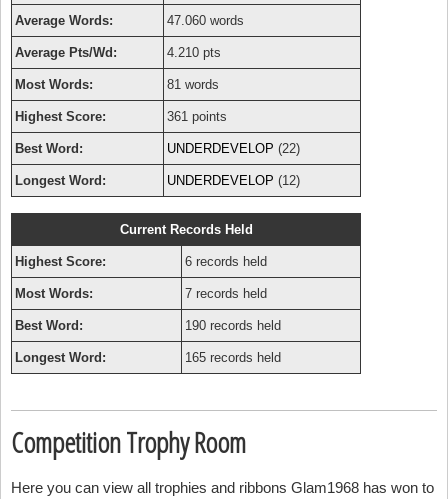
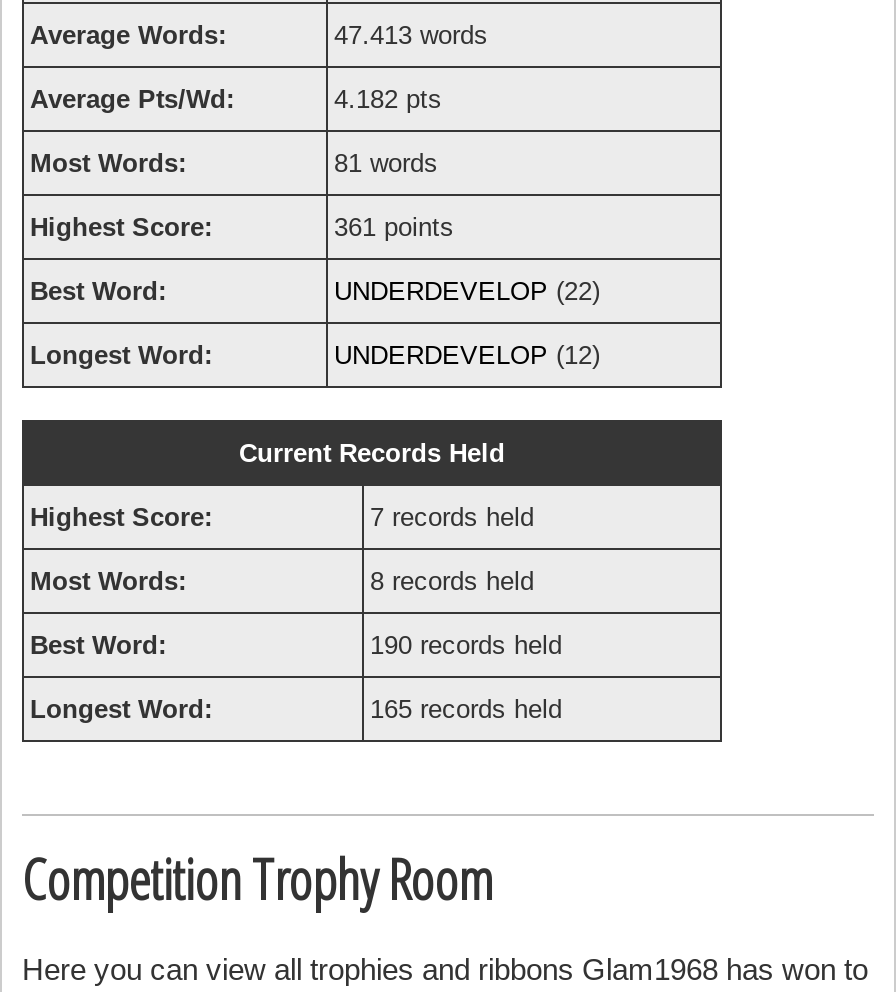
[167,13,244,28] 47.060 words -> [334,19,488,49] 47.413 words
[167,45,221,60] 4.210 pts -> [334,83,442,113] 4.182 pts
[185,254,267,269] 6 records held -> [370,501,534,531] 7 records held
[185,286,267,301] 7 records held -> [370,565,534,595] 8 records held

